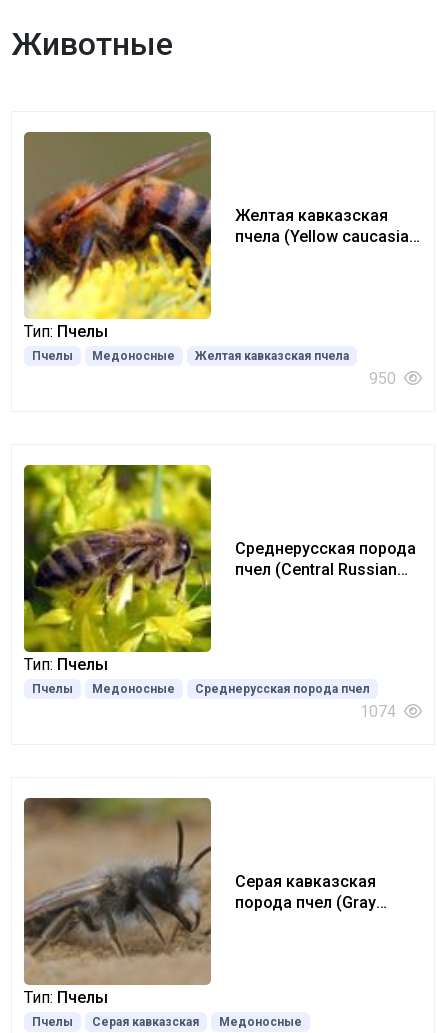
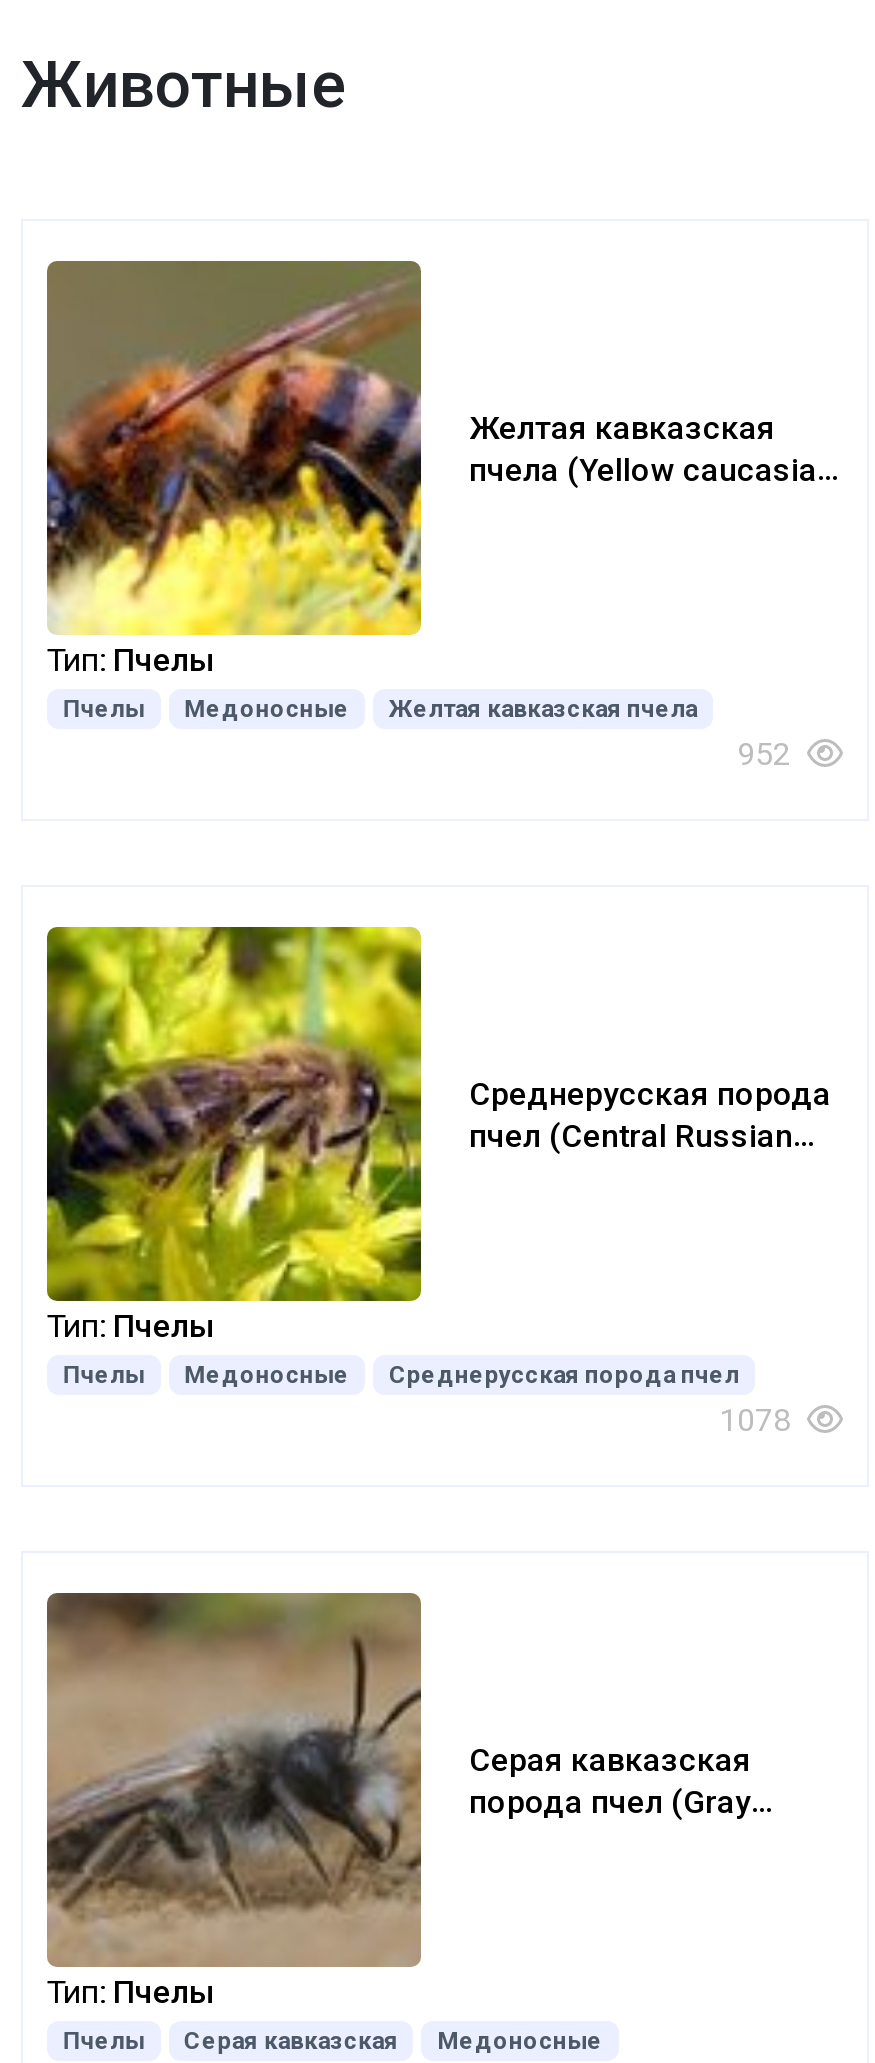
[369,369,404,388] 950 -> [737,735,807,773] 952
[360,702,404,721] 1074 -> [719,1401,807,1439] 1078

